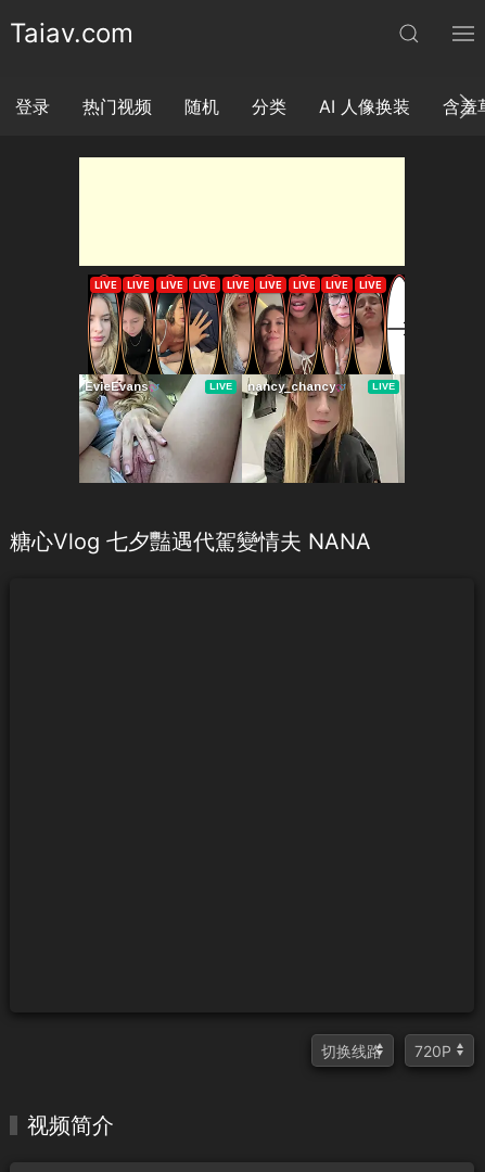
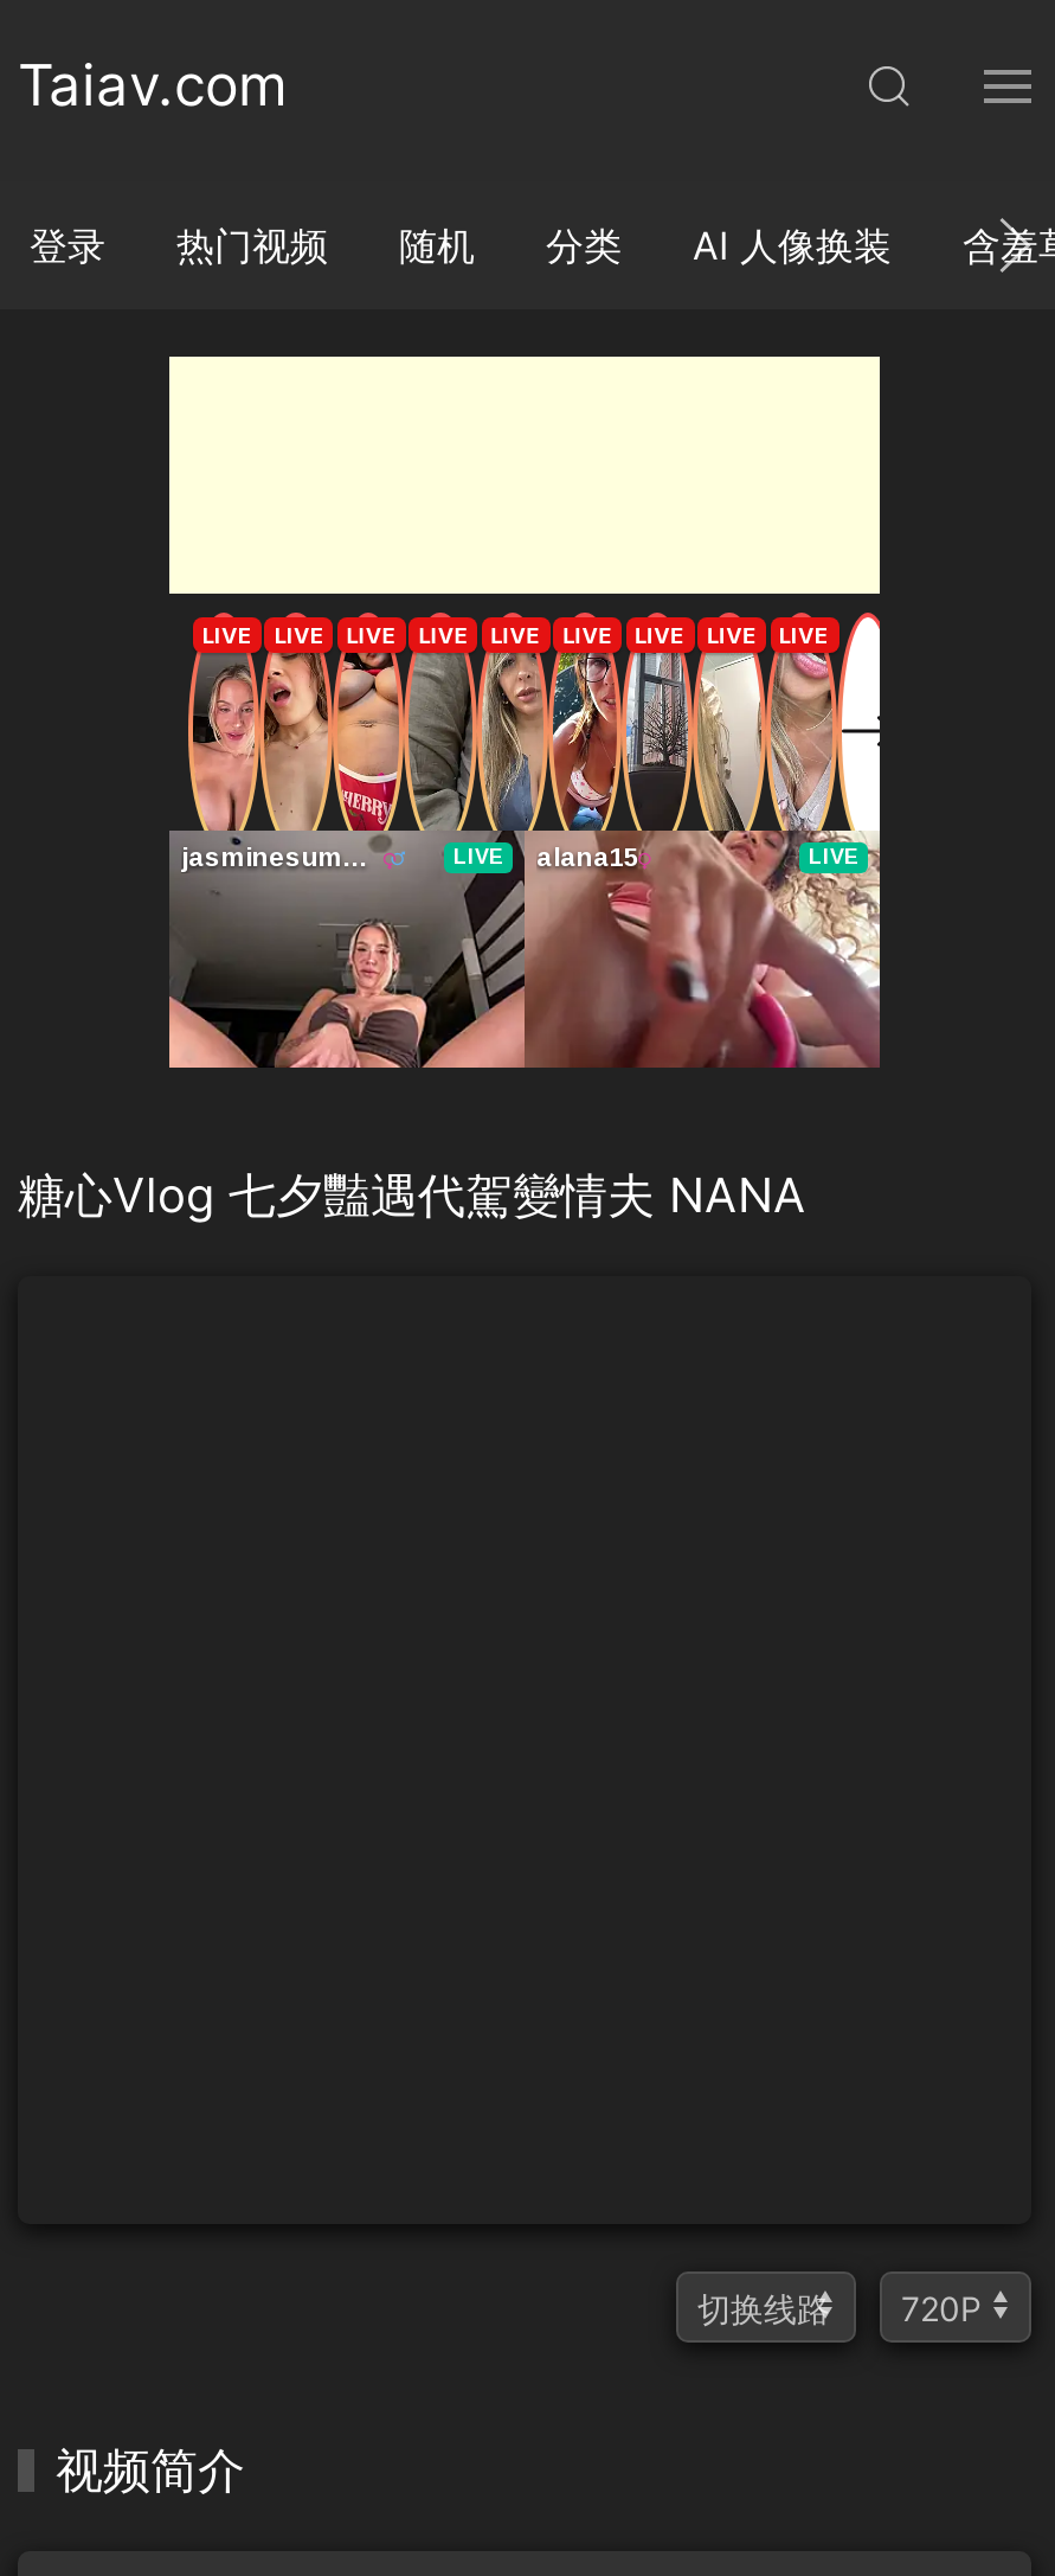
[78,276,405,484] [image] -> [169,613,880,1070] [image]

